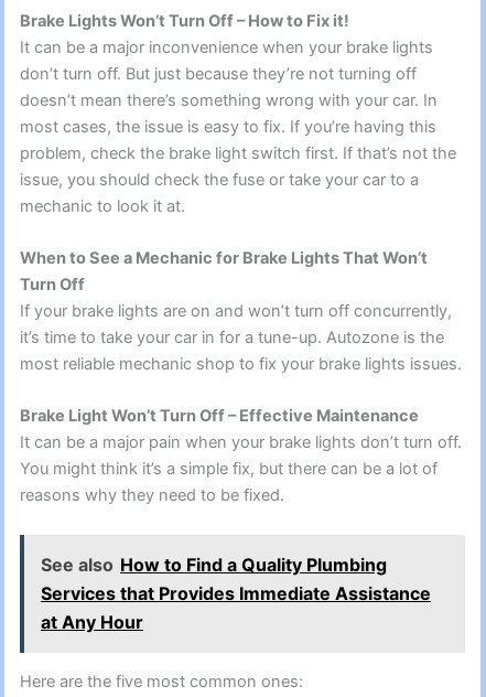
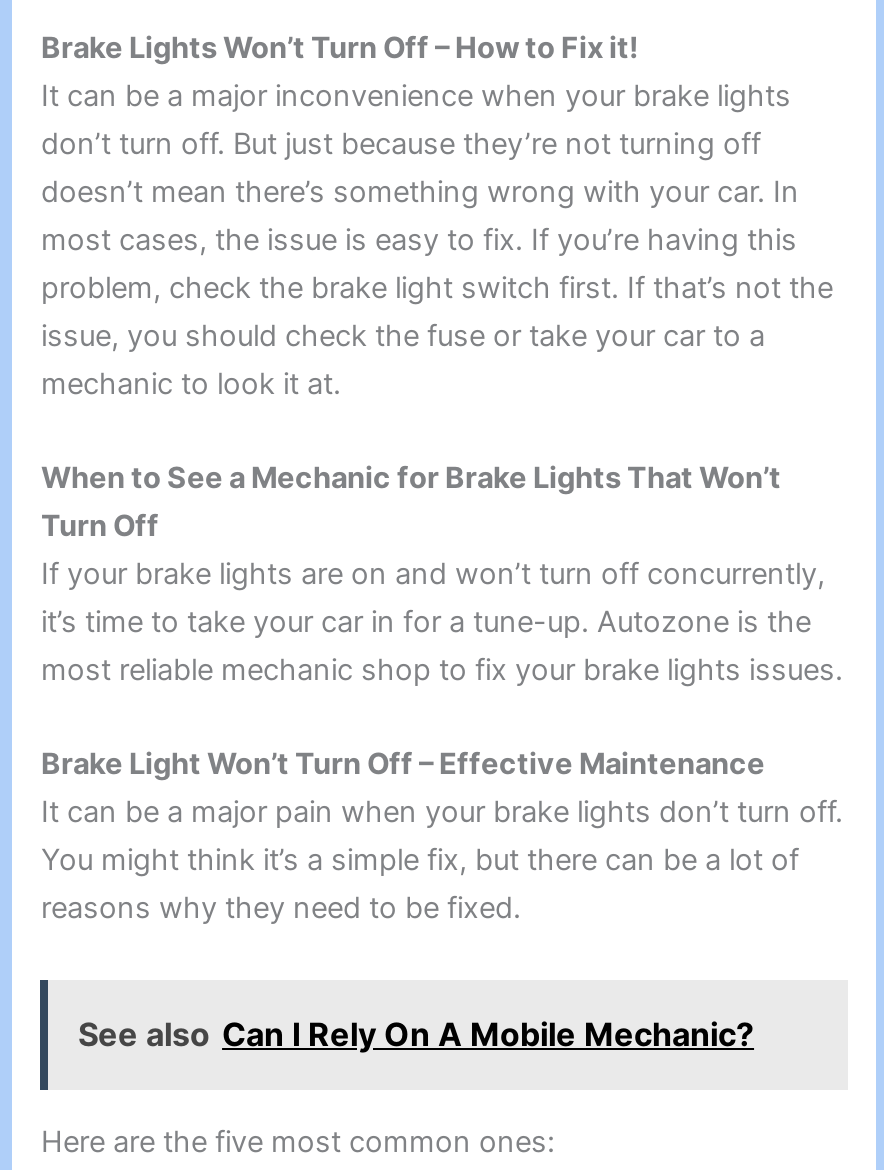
[41,554,431,633] See also How to Find a Quality Plumbing | Services that Provides Immediate Assistance | at Any Hour -> [78,1015,754,1055] See also Can I Rely On A Mobile Mechanic?

